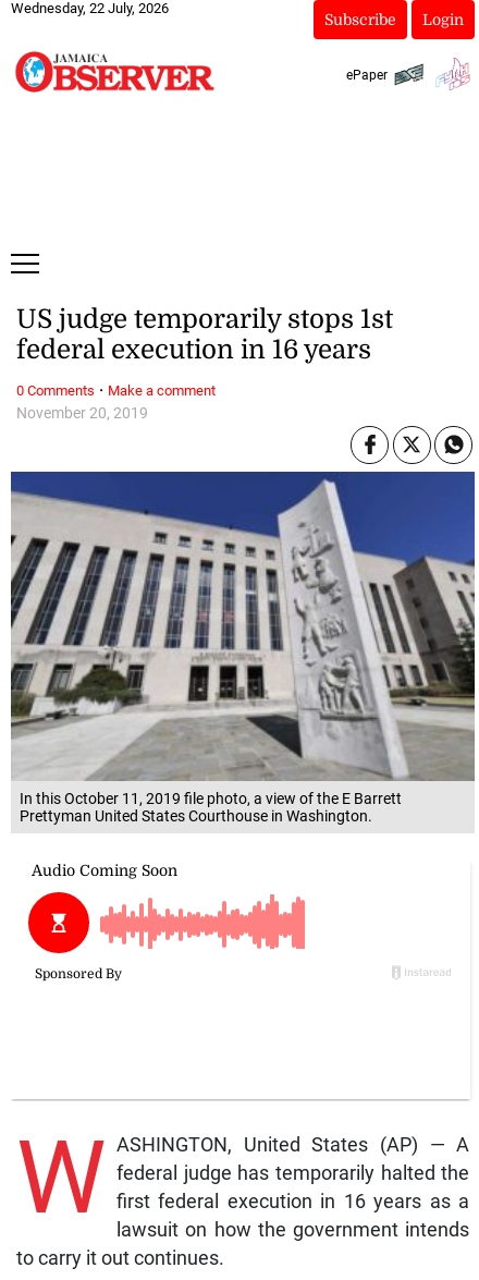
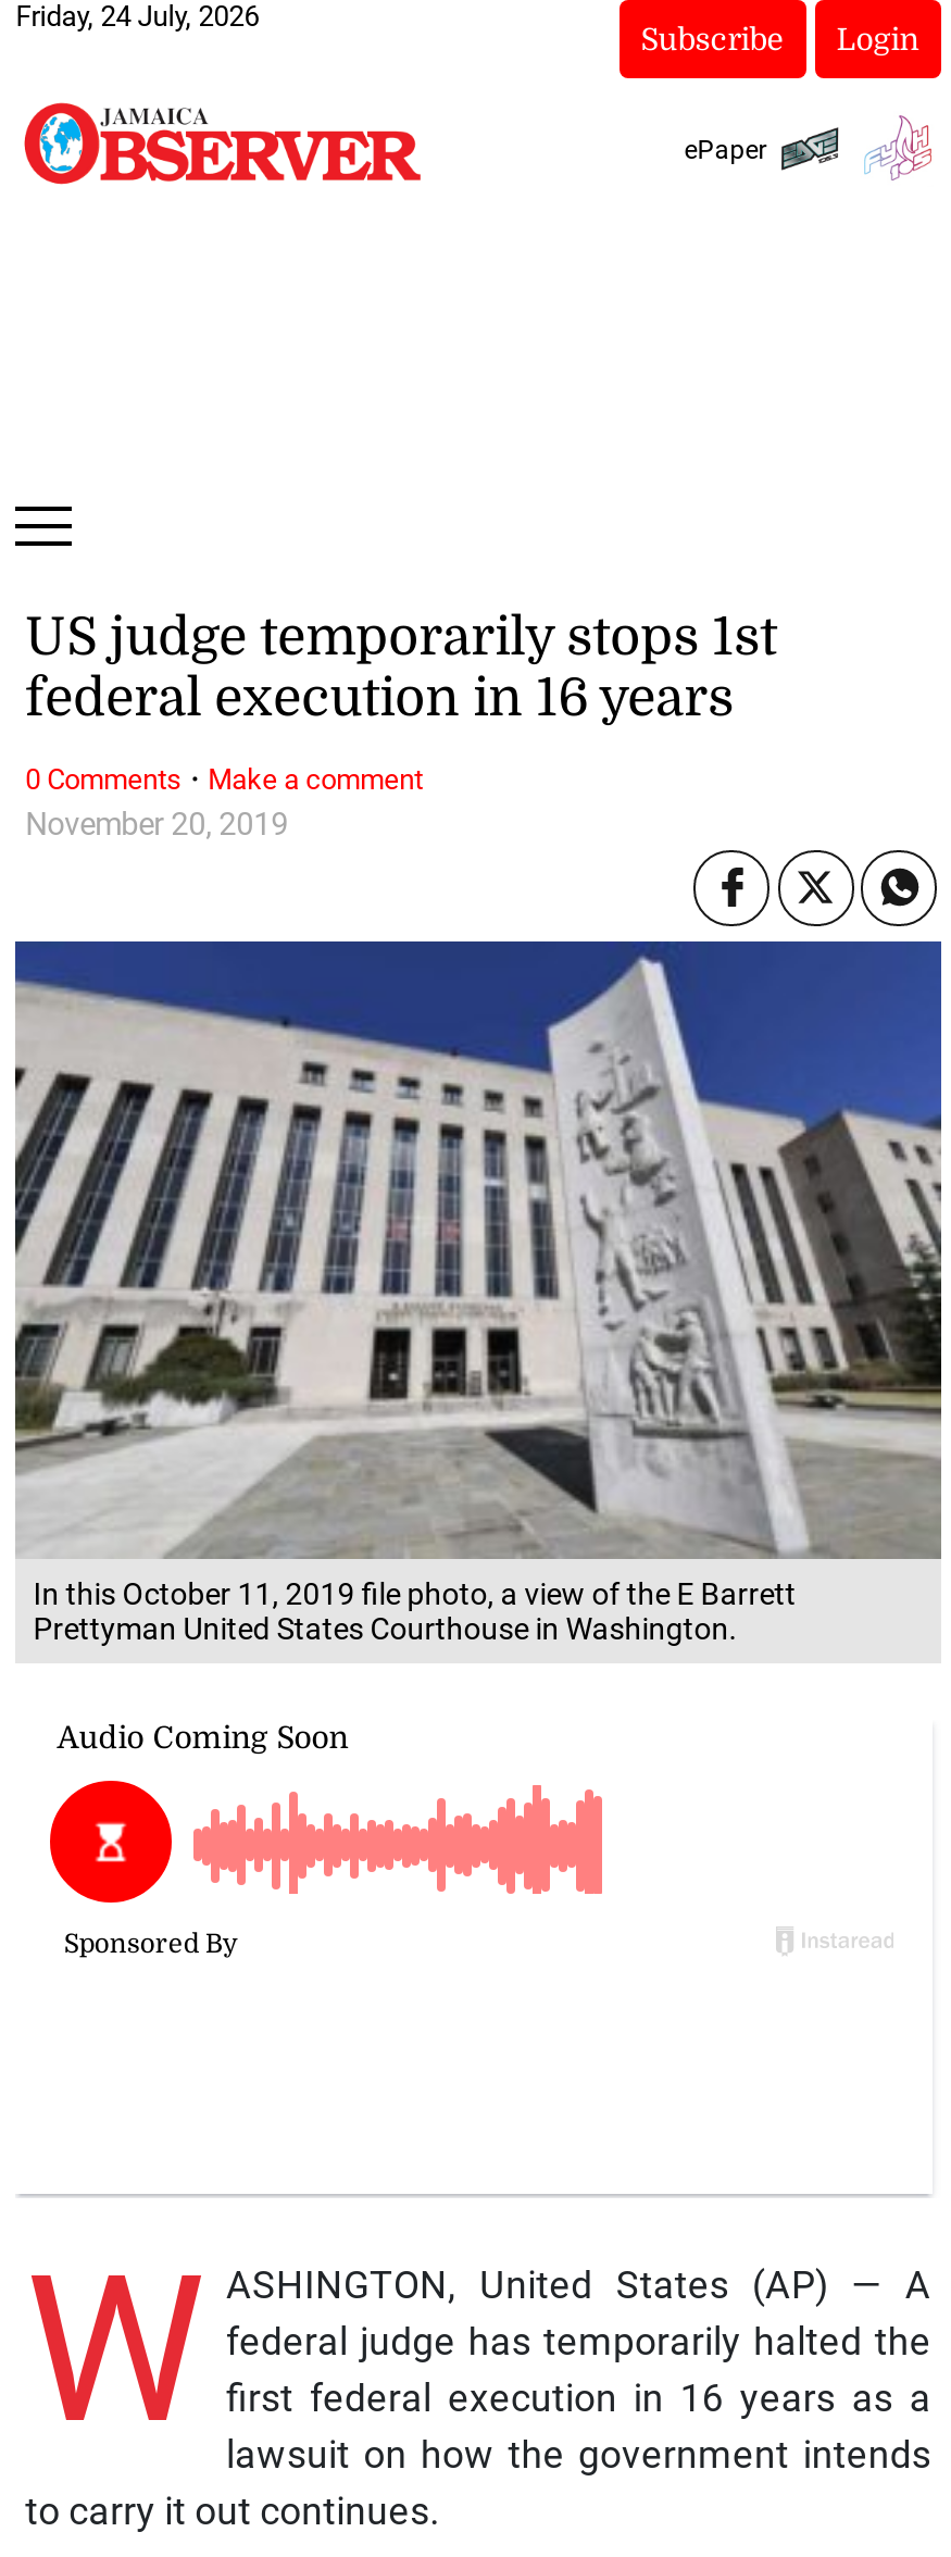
[11,0,169,16] Wednesday, 22 July, 2026 -> [16,0,259,33] Friday, 24 July, 2026

